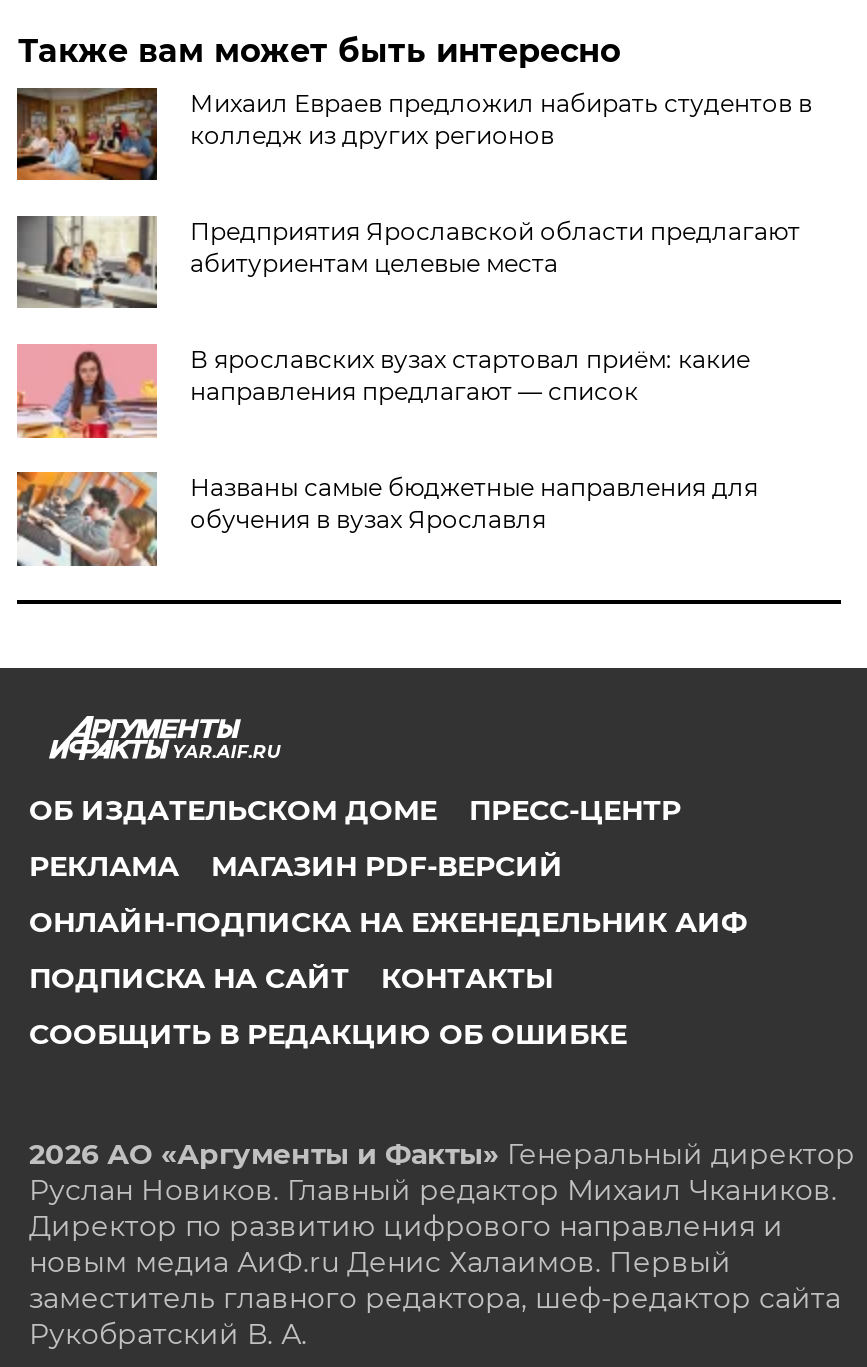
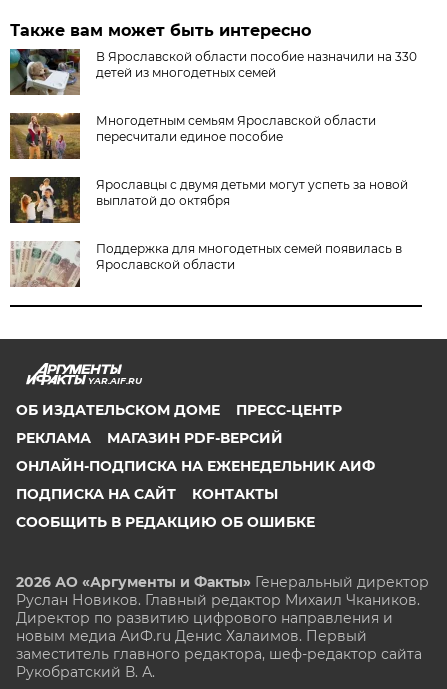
[15,86,812,182] [image] | Михаил Евраев предложил набирать студентов в | колледж из других регионов -> [9,48,417,96] [image] | В Ярославской области пособие назначили на 330 | детей из многодетных семей
[15,216,800,308] [image] | Предприятия Ярославской области предлагают | абитуриентам целевые места -> [10,112,376,160] [image] | Многодетным семьям Ярославской области | пересчитали единое пособие
[15,344,750,440] [image] | В ярославских вузах стартовал приём: какие | направления предлагают — список -> [9,176,408,224] [image] | Ярославцы с двумя детьми могут успеть за новой | выплатой до октября
[15,470,758,568] [image] | Названы самые бюджетные направления для | обучения в вузах Ярославля -> [10,241,402,288] [image] | Поддержка для многодетных семей появилась в | Ярославской области

